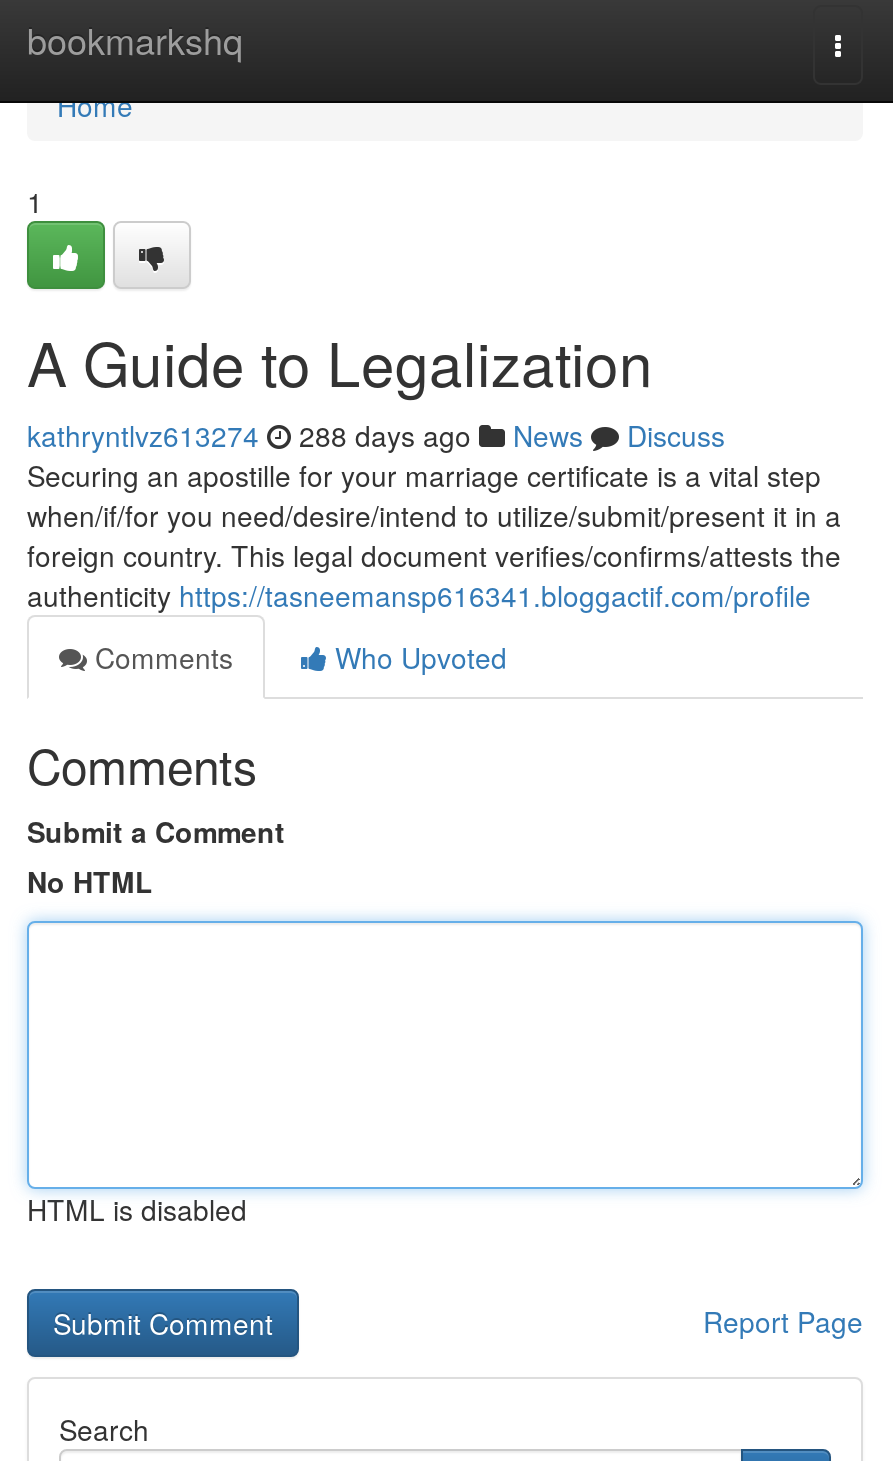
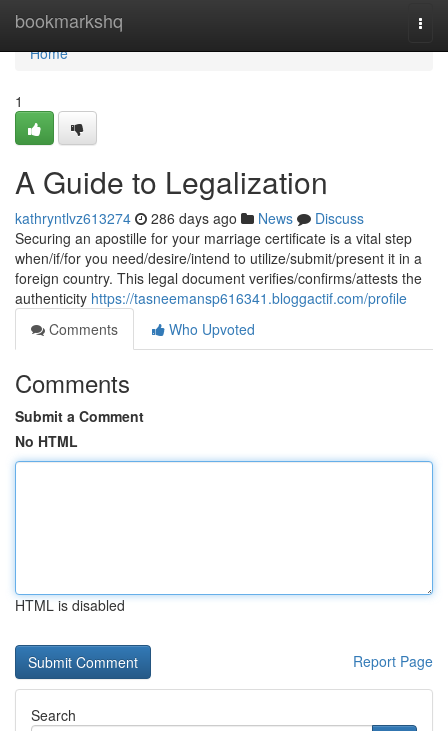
[27,415,725,455] kathryntlvz613274 288 days ago News Discuss -> [15,208,364,228] kathryntlvz613274 286 days ago News Discuss

